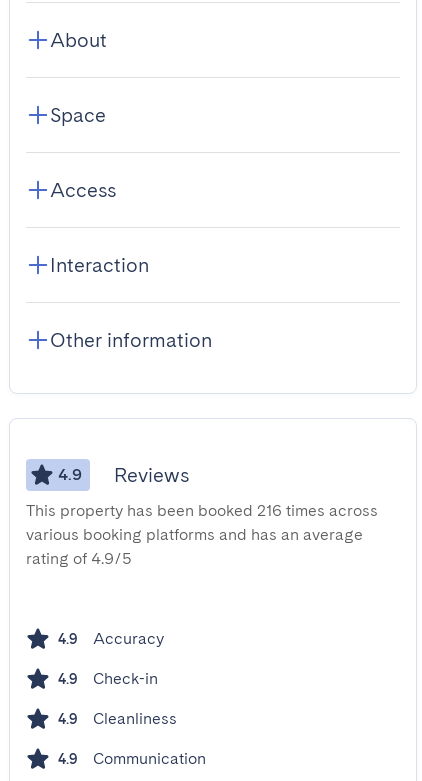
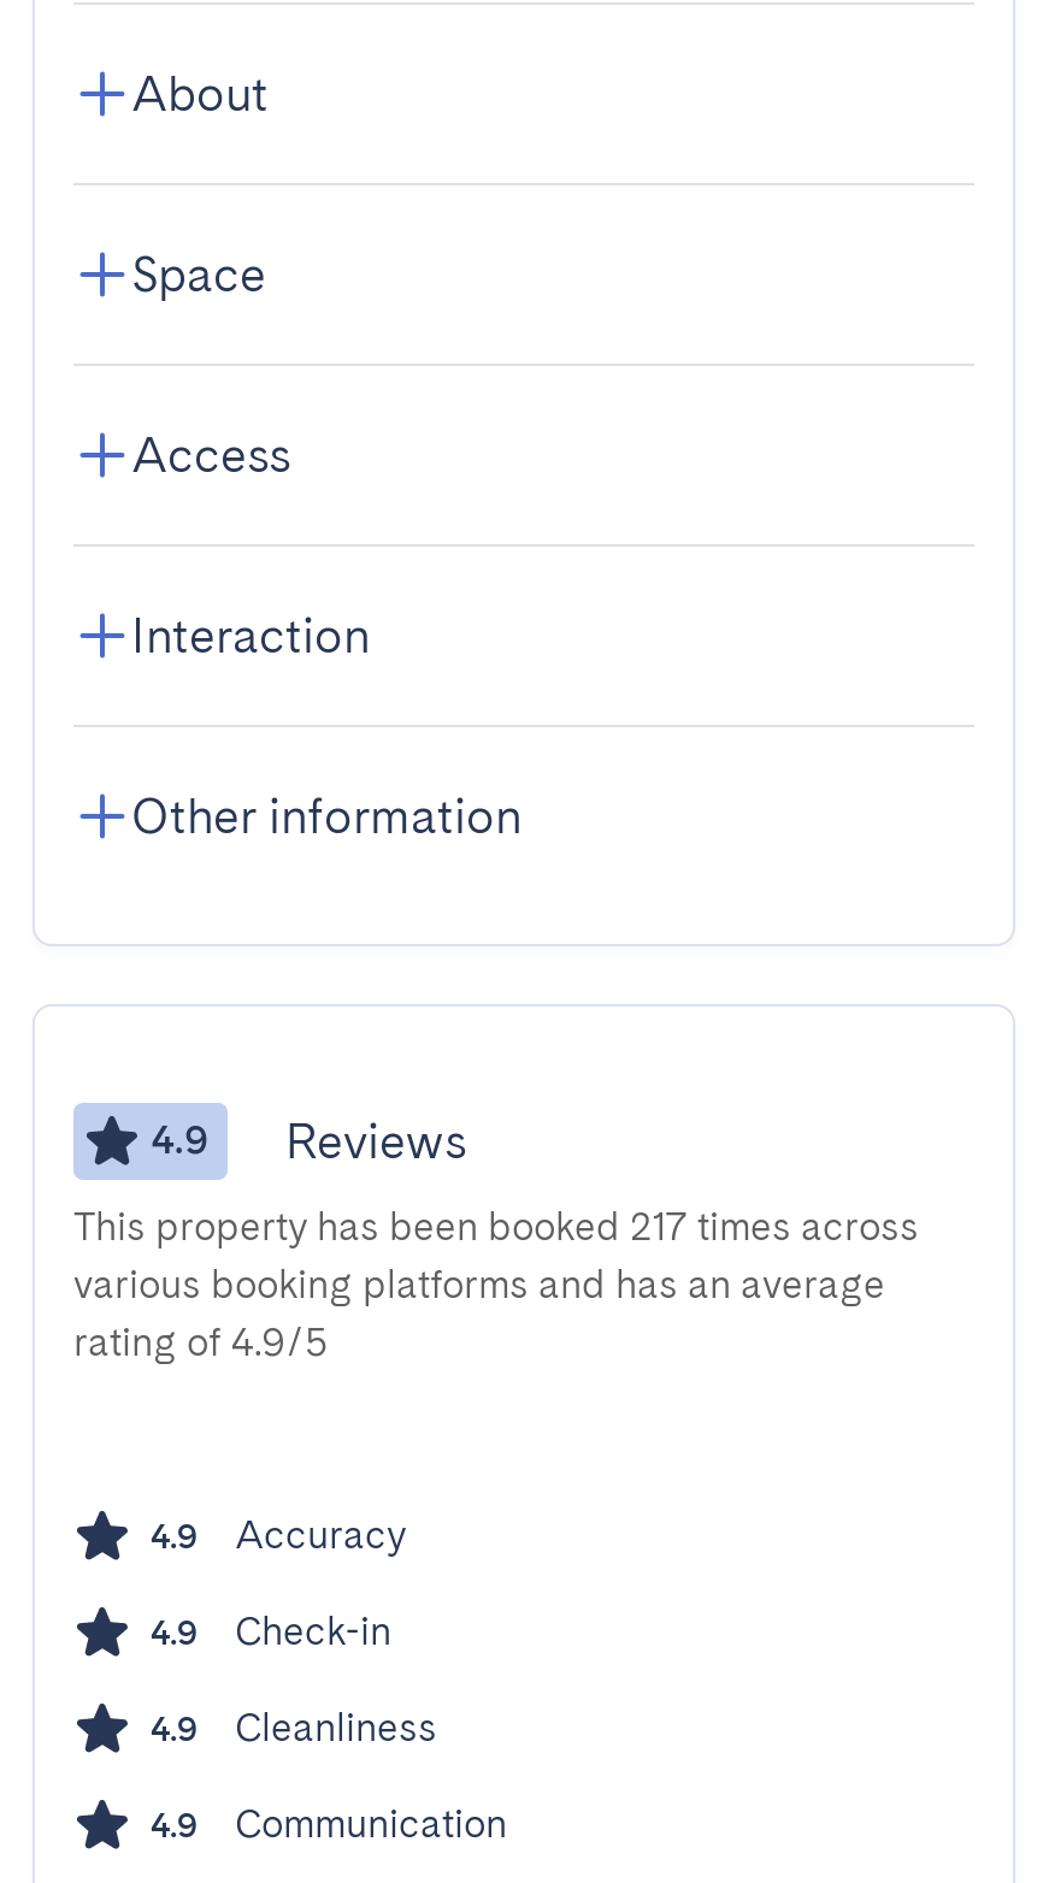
[26,501,378,520] This property has been booked 216 times across -> [73,1204,919,1250] This property has been booked 217 times across

